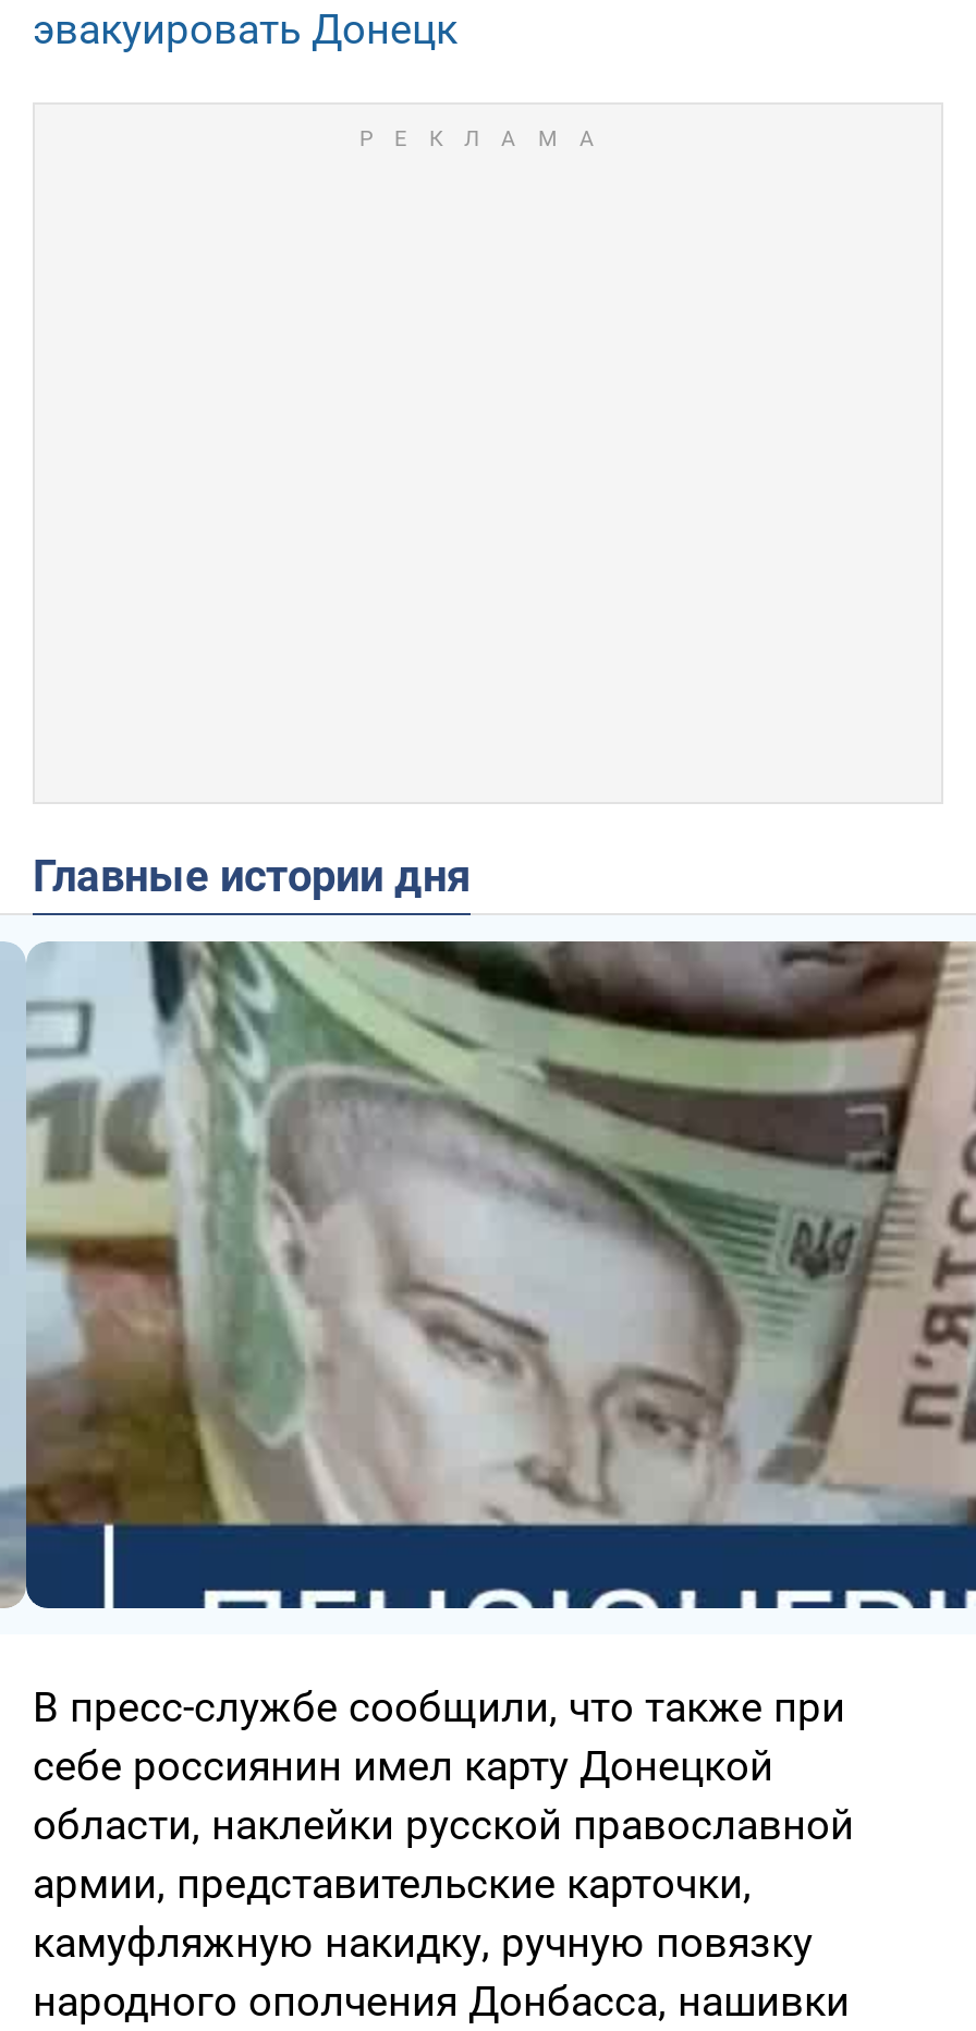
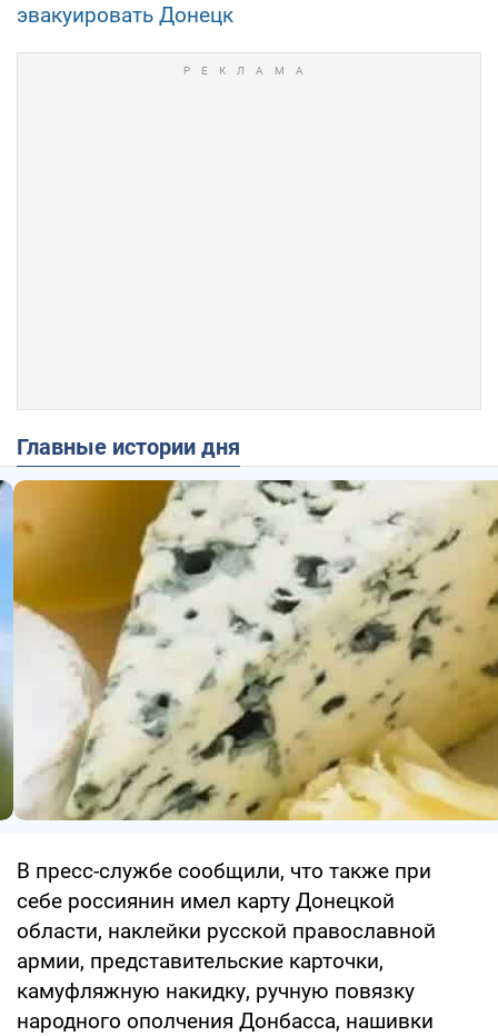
[7,939,969,1610] [image] -> [3,479,495,821] [image]

